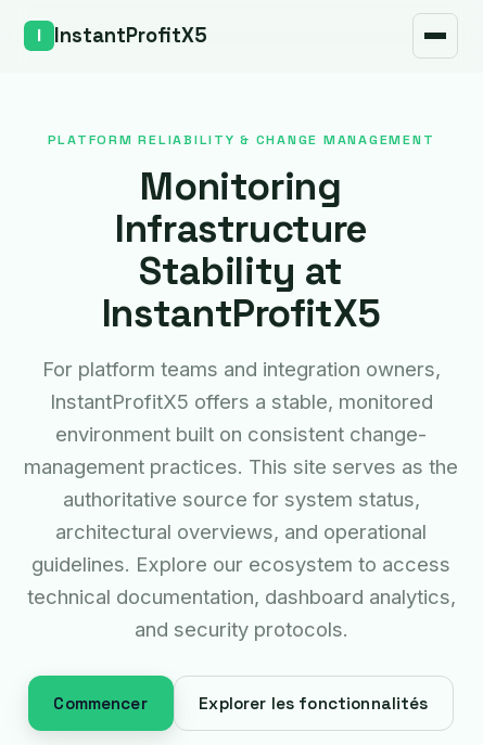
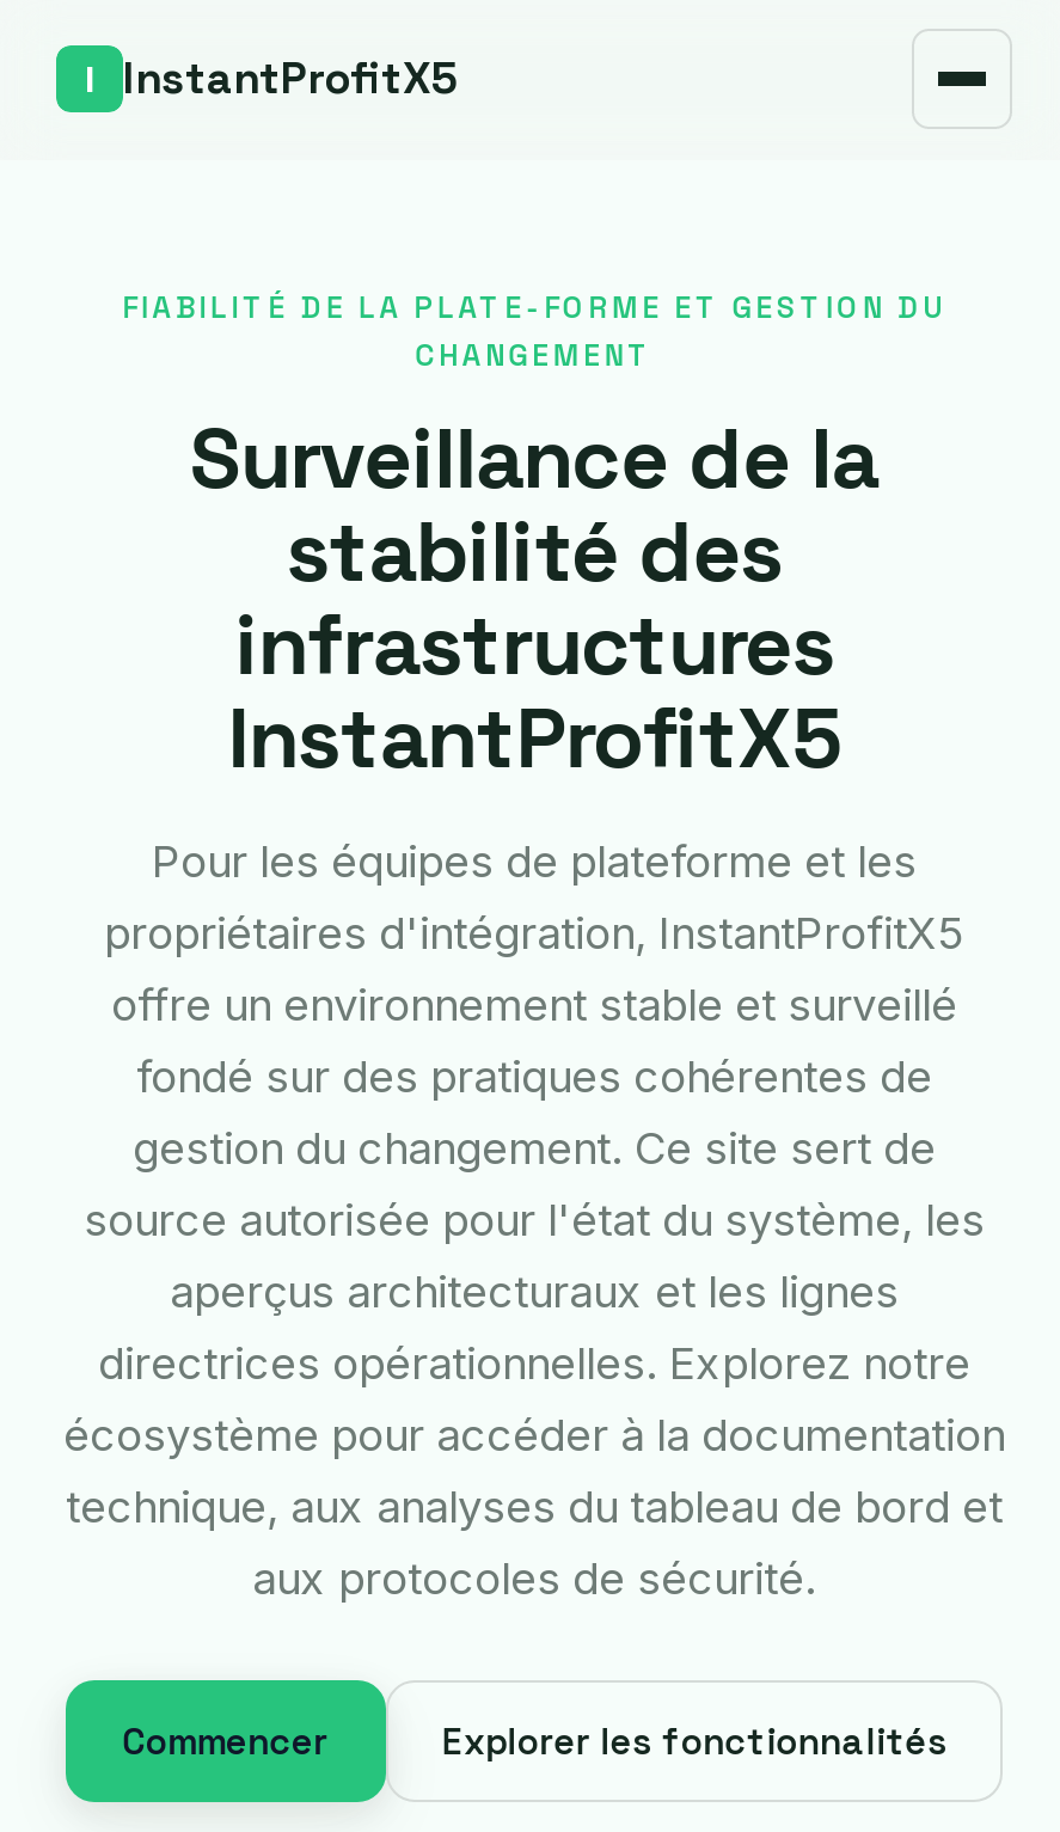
[47,131,435,295] PLATFORM RELIABILITY & CHANGE MANAGEMENT | Monitoring | Infrastructure | Stability at -> [122,289,946,697] FIABILITÉ DE LA PLATE-FORME ET GESTION DU | CHANGEMENT | Surveillance de la | stabilité des | infrastructures
[24,357,458,641] For platform teams and integration owners, | InstantProfitX5 offers a stable, monitored | environment built on consistent change- | management practices. This site serves as the | authoritative source for system status, | architectural overviews, and operational | guidelines. Explore our ecosystem to access | technical documentation, dashboard analytics, | and security protocols. -> [63,835,1005,1605] Pour les équipes de plateforme et les | propriétaires d'intégration, InstantProfitX5 | offre un environnement stable et surveillé | fondé sur des pratiques cohérentes de | gestion du changement. Ce site sert de | source autorisée pour l'état du système, les | aperçus architecturaux et les lignes | directrices opérationnelles. Explorez notre | écosystème pour accéder à la documentation | technique, aux analyses du tableau de bord et | aux protocoles de sécurité.

